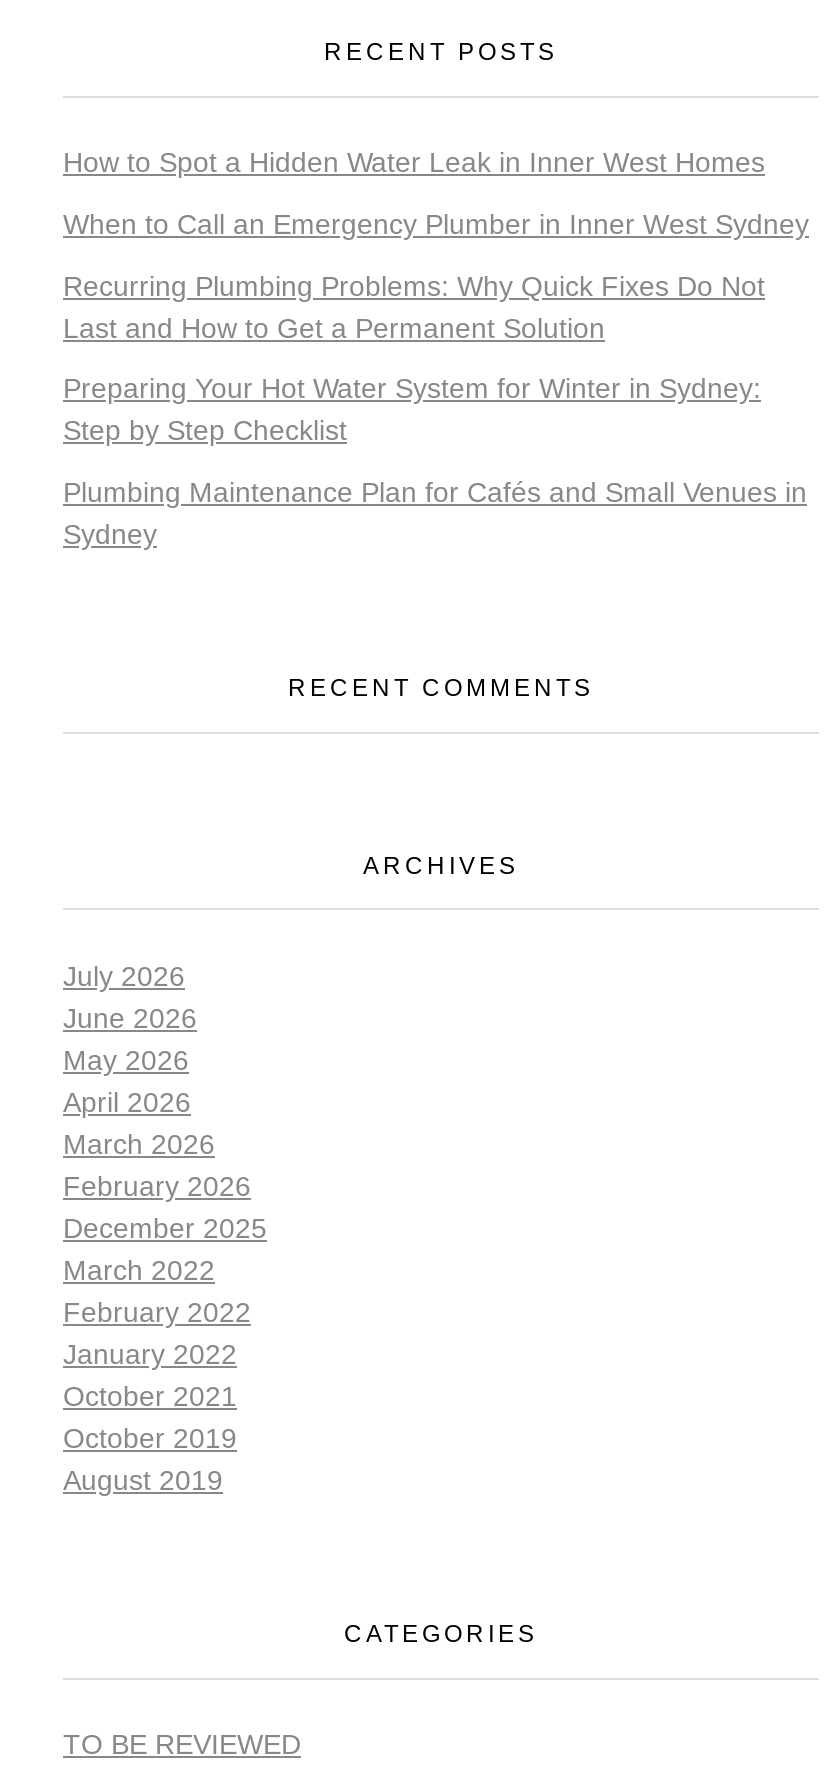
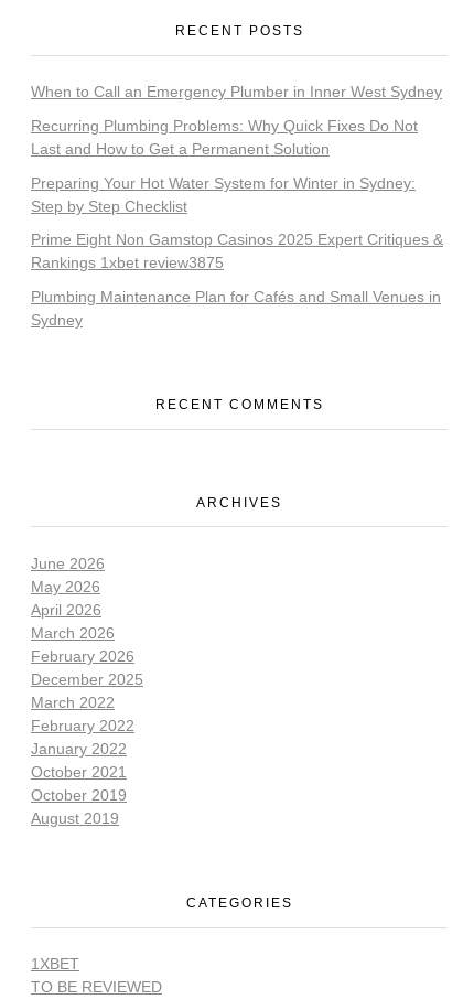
[63,146,765,178] How to Spot a Hidden Water Leak in Inner West Homes -> none
moved [63,208,809,447] -> [31,83,442,215]: When to Call an Emergency Plumber in Inner West Sydney | Recurring Plumbing Problems: Why Quick Fixes Do Not | Last and How to Get a Permanent Solution | Preparing Your Hot Water System for Winter in Sydney: | Step by Step Checklist
none -> [31,231,443,272] Prime Eight Non Gamstop Casinos 2025 Expert Critiques & | Rankings 1xbet review3875
[63,960,185,992] July 2026 -> none
none -> [31,955,79,973] 1XBET

